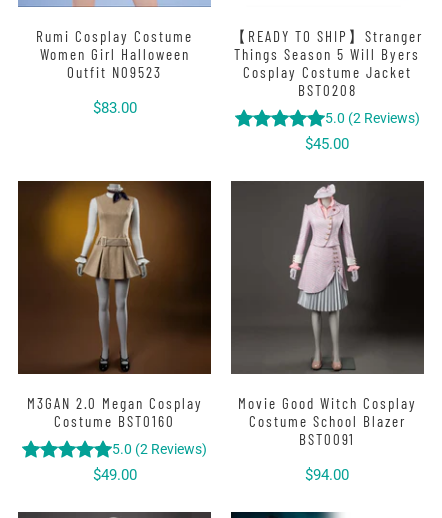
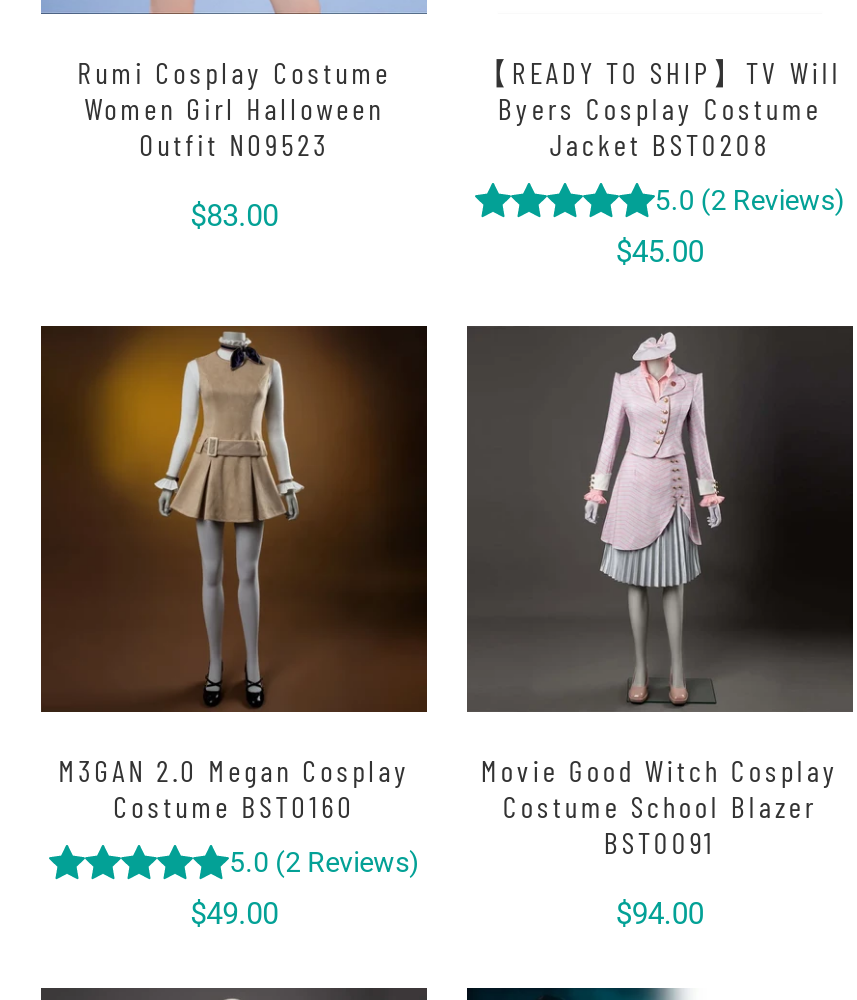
[231,27,423,99] 【READY TO SHIP】Stranger | Things Season 5 Will Byers | Cosplay Costume Jacket | BST0208 -> [478,54,842,162] 【READY TO SHIP】TV Will | Byers Cosplay Costume | Jacket BST0208

